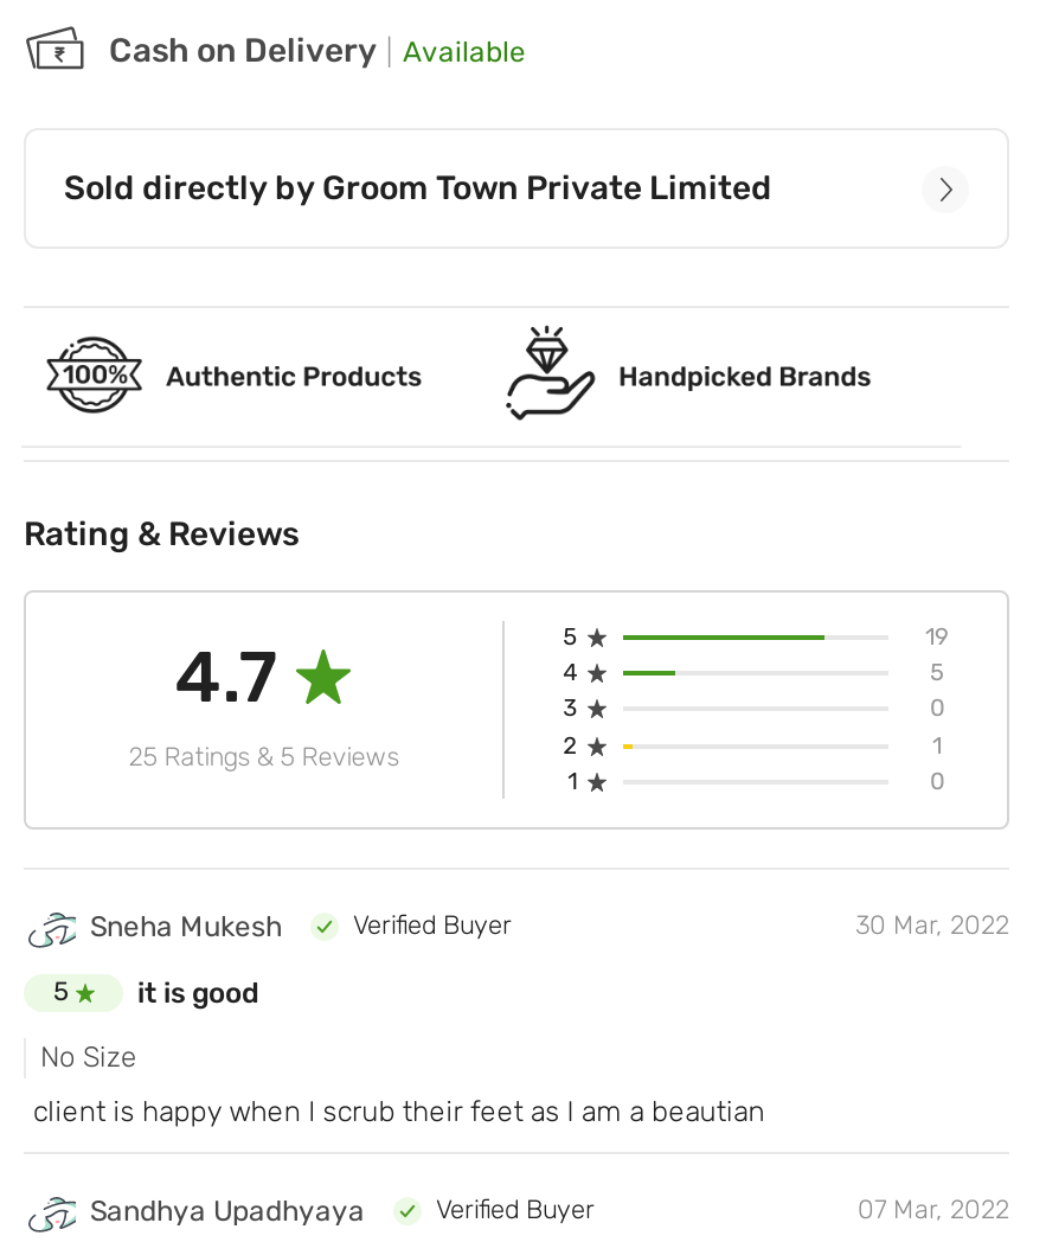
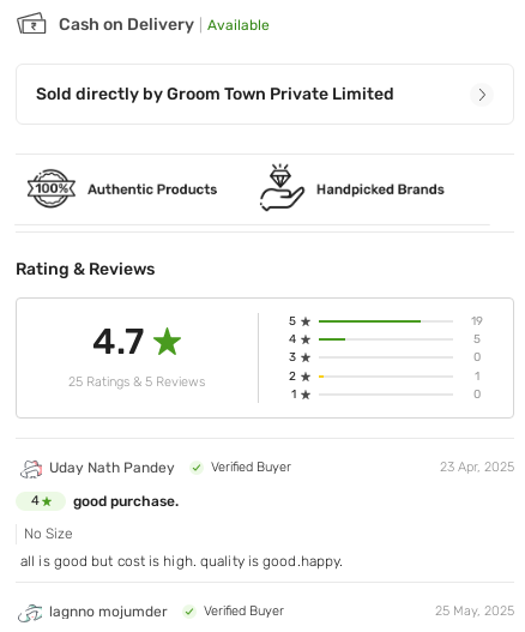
[90,910,282,943] Sneha Mukesh -> [49,459,175,476] Uday Nath Pandey
[855,911,1009,942] 30 Mar, 2022 -> [440,460,514,475] 23 Apr, 2025
[53,976,258,1009] 5 | it is good -> [31,493,179,509] 4 | good purchase.
[33,1095,765,1128] client is happy when I scrub their feet as I am a beautian -> [20,553,343,569] all is good but cost is high. quality is good.happy.
[90,1194,365,1227] Sandhya Upadhyaya -> [49,603,168,620] lagnno mojumder
[858,1195,1009,1226] 07 Mar, 2022 -> [435,604,514,619] 25 May, 2025

